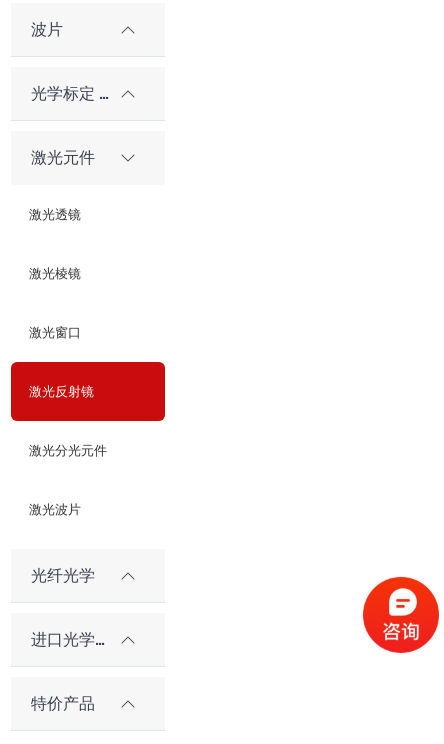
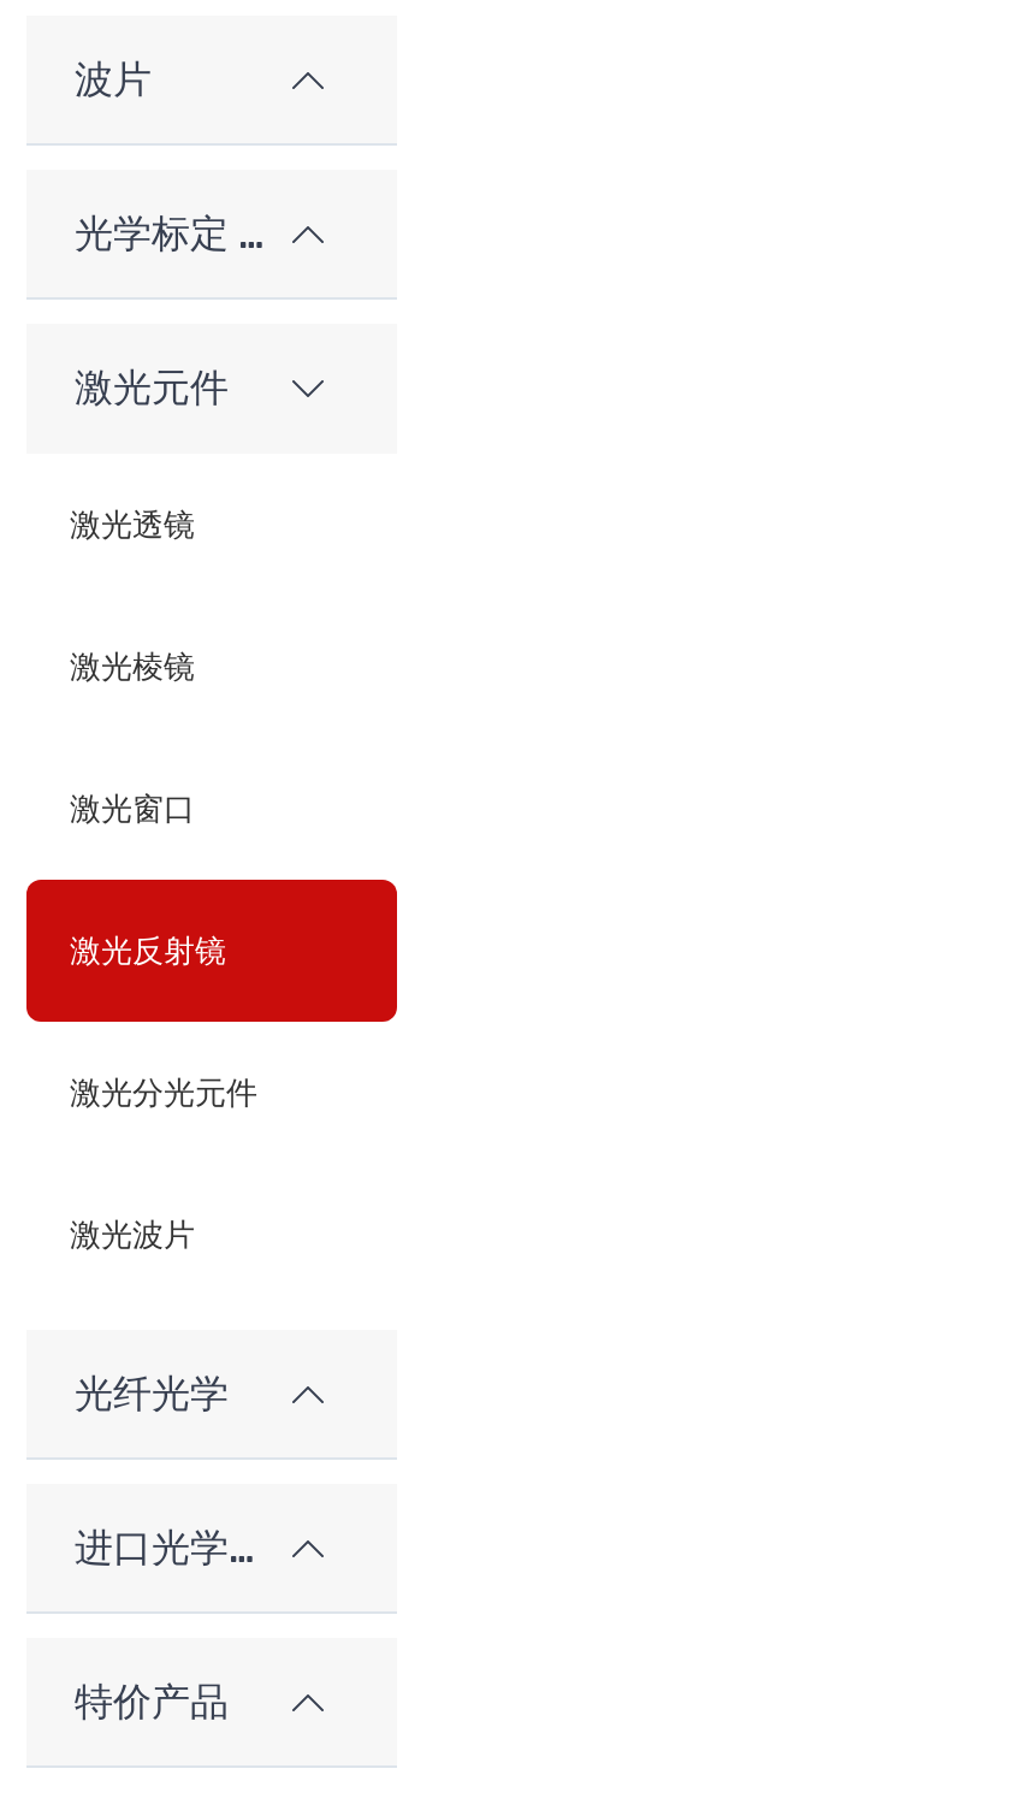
[362,576,440,654] [image] -> none

